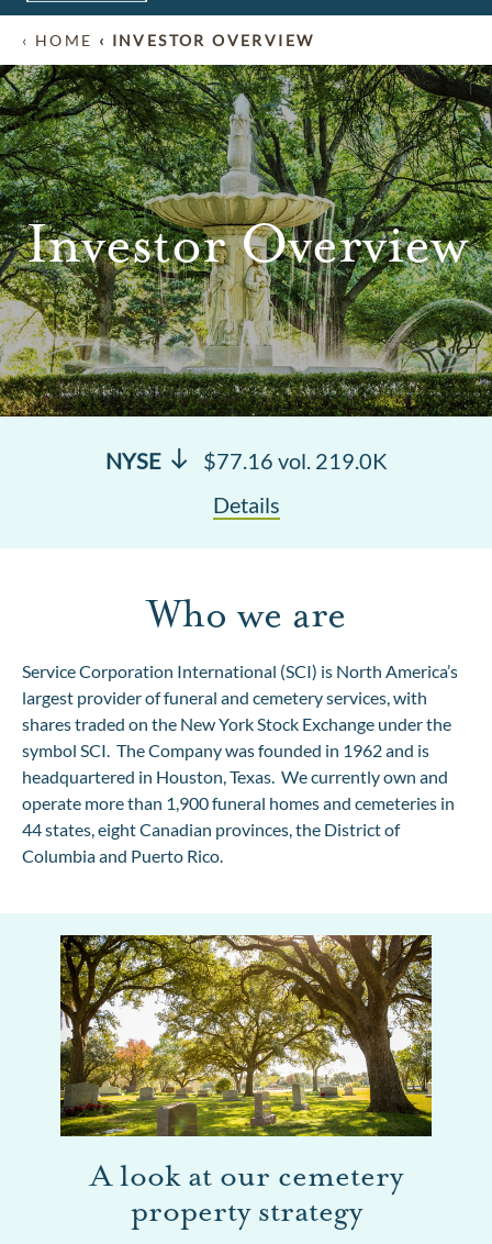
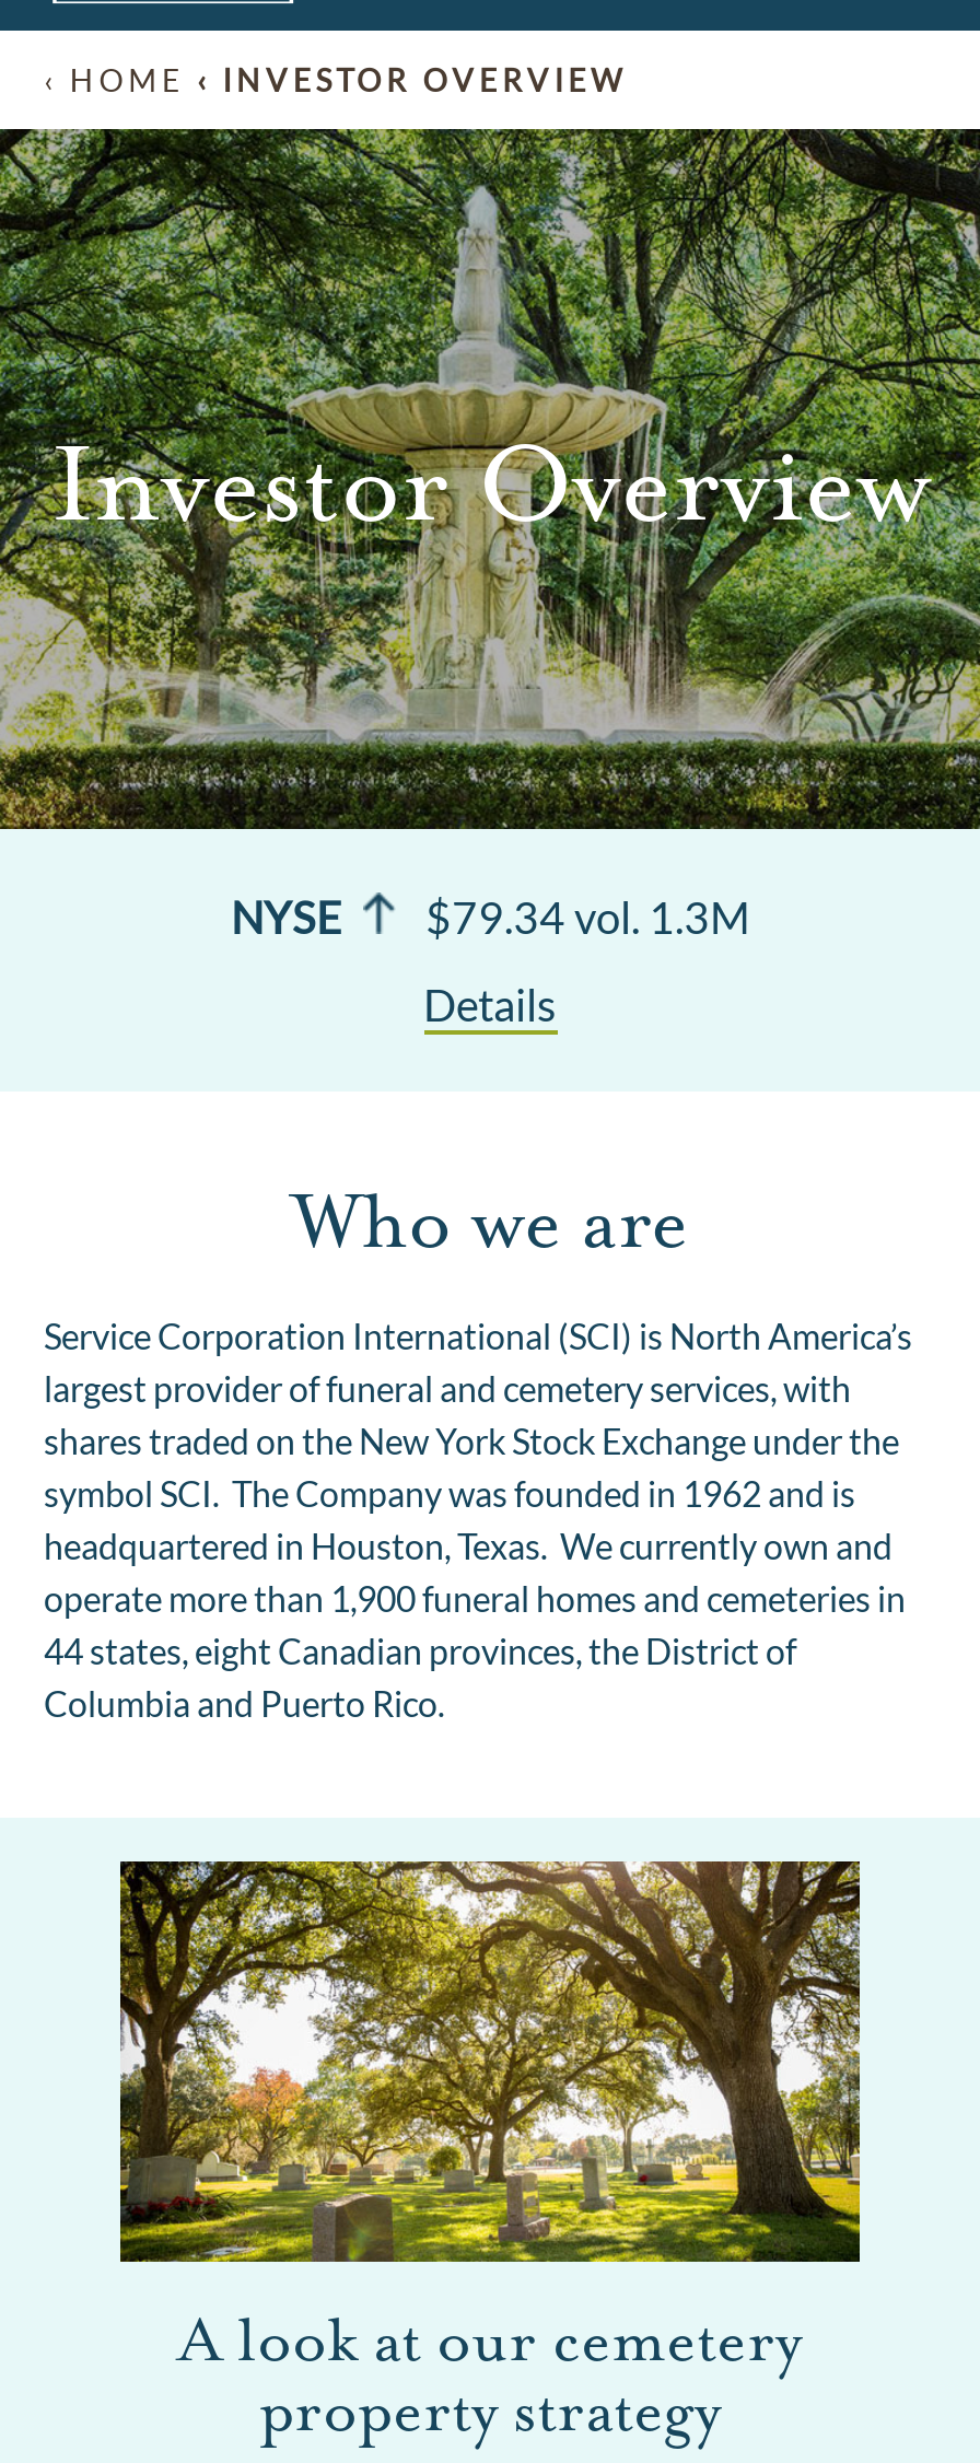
[105,447,387,474] NYSE $77.16 vol. 219.0K -> [231,890,749,943] NYSE $79.34 vol. 1.3M

